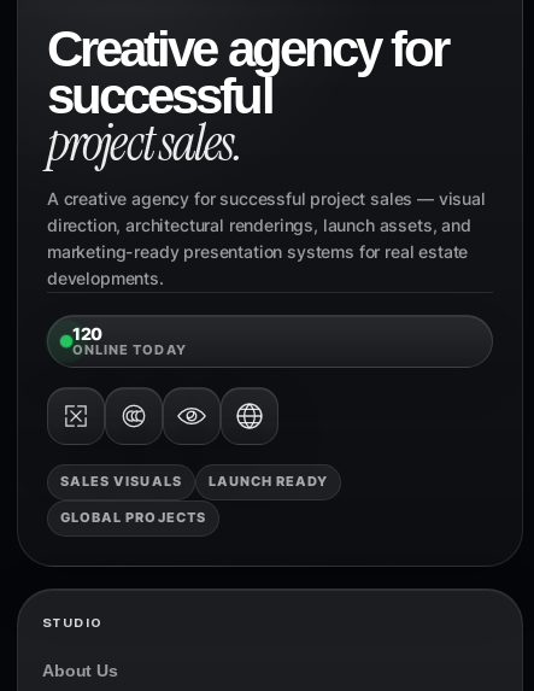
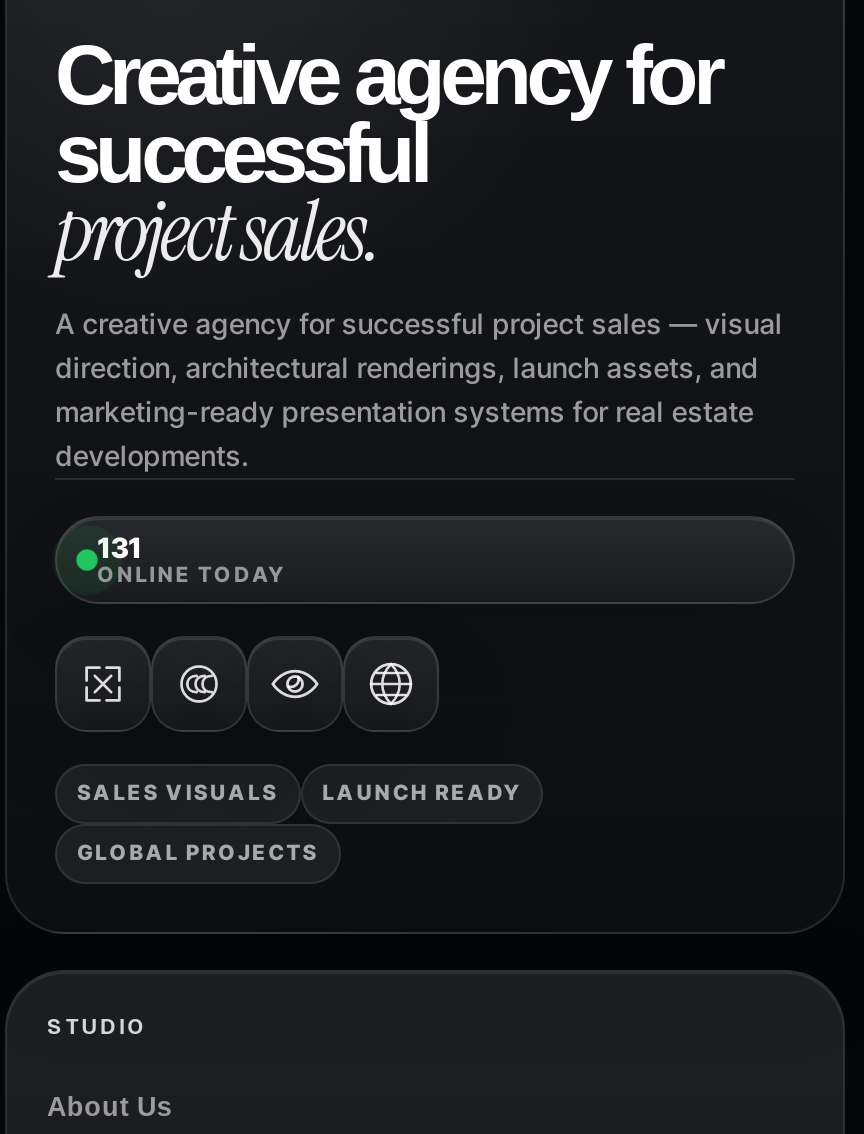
[72,323,103,344] 120 -> [97,530,141,564] 131

